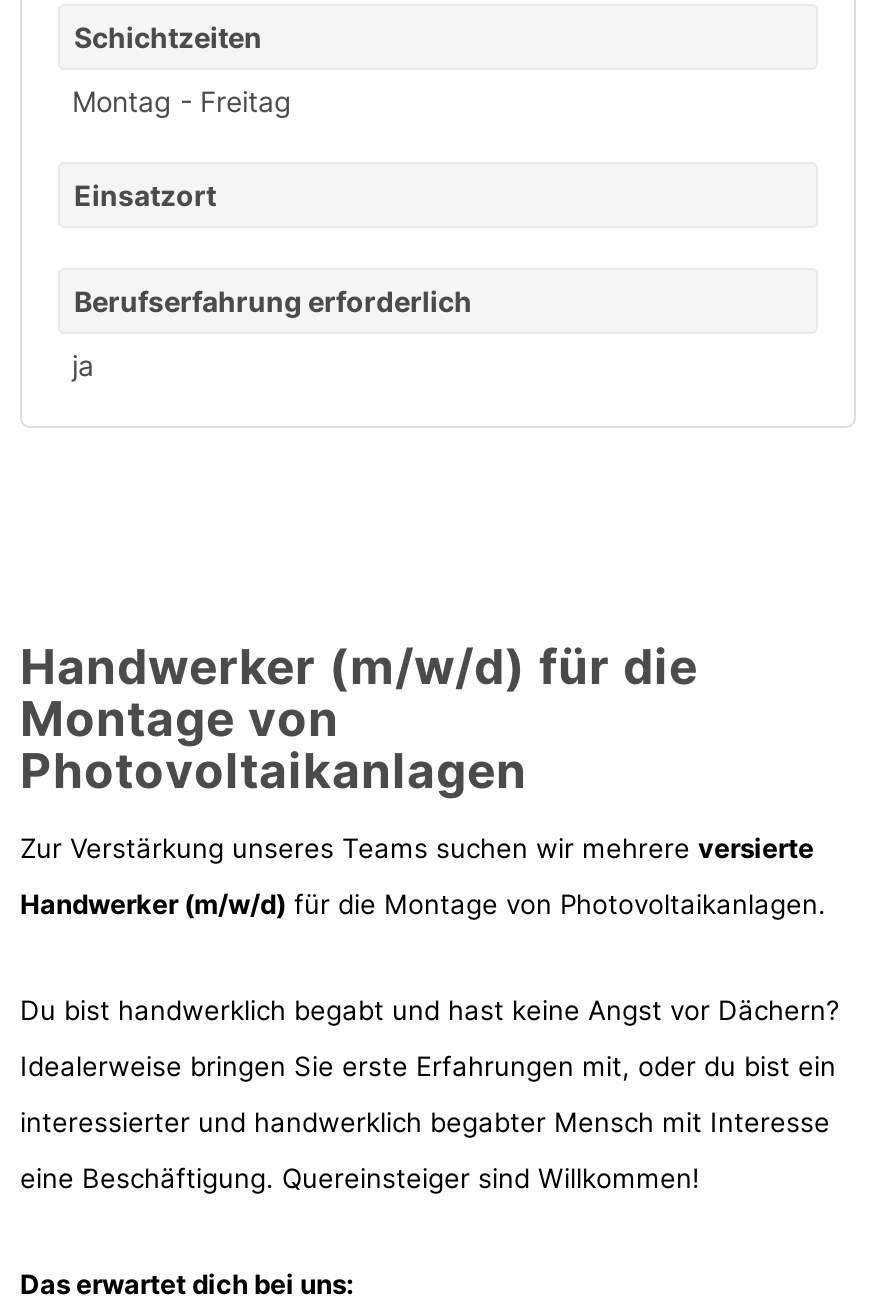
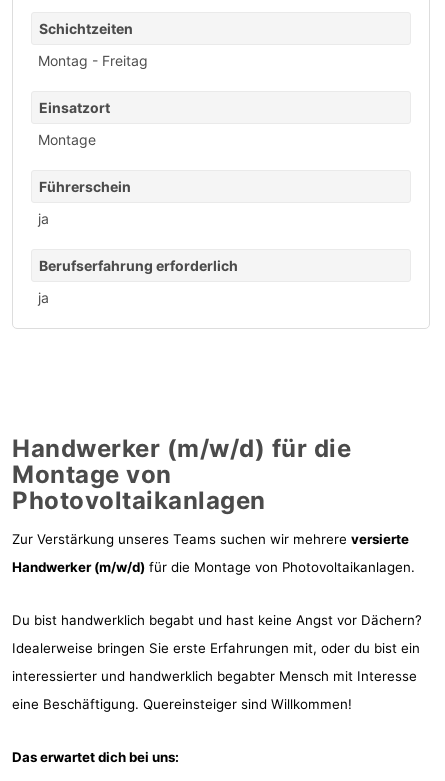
none -> [38,131,131,227] Montage | Führerschein | ja

